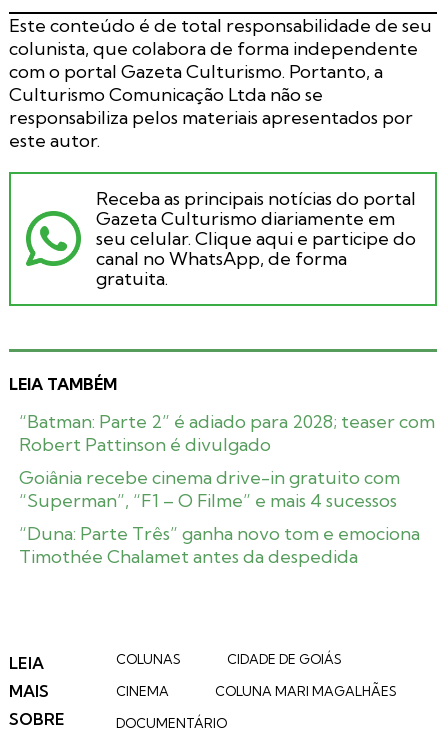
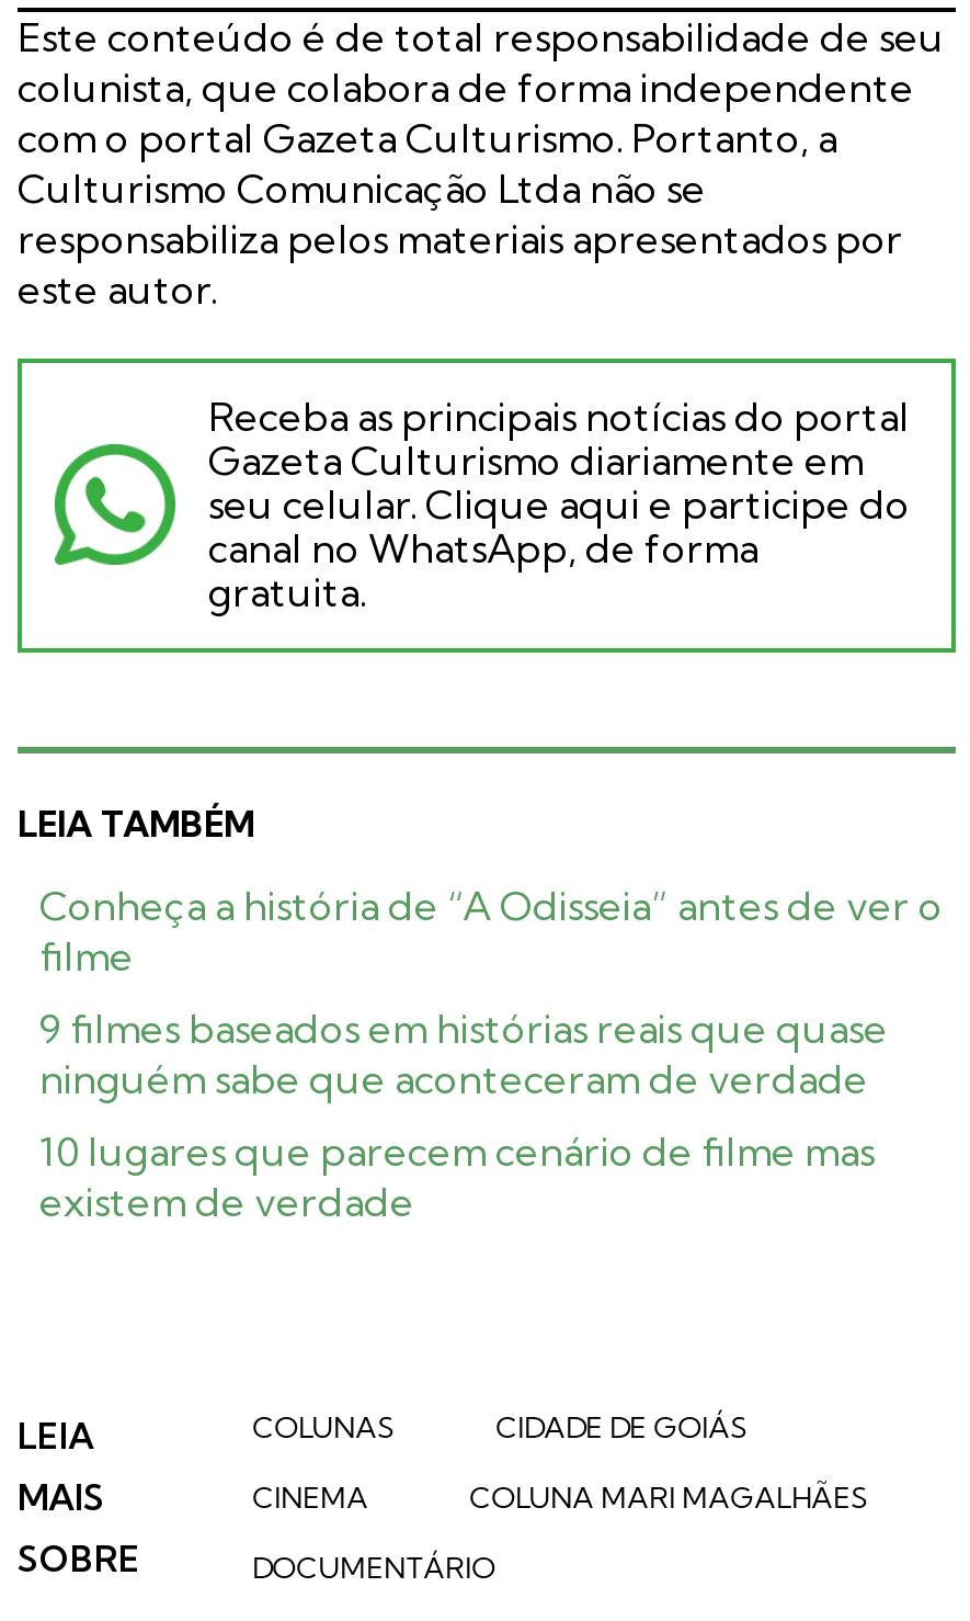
[19,410,435,568] “Batman: Parte 2” é adiado para 2028; teaser com | Robert Pattinson é divulgado | Goiânia recebe cinema drive-in gratuito com | “Superman”, “F1 – O Filme” e mais 4 sucessos | “Duna: Parte Três” ganha novo tom e emociona | Timothée Chalamet antes da despedida -> [39,880,943,1227] Conheça a história de “A Odisseia” antes de ver o | filme | 9 filmes baseados em histórias reais que quase | ninguém sabe que aconteceram de verdade | 10 lugares que parecem cenário de filme mas | existem de verdade

